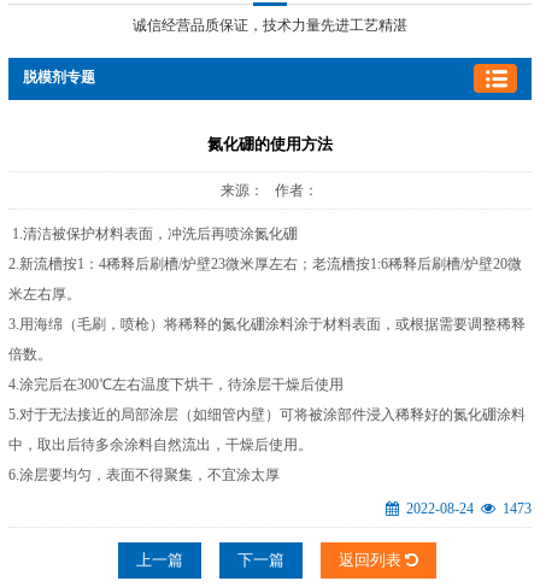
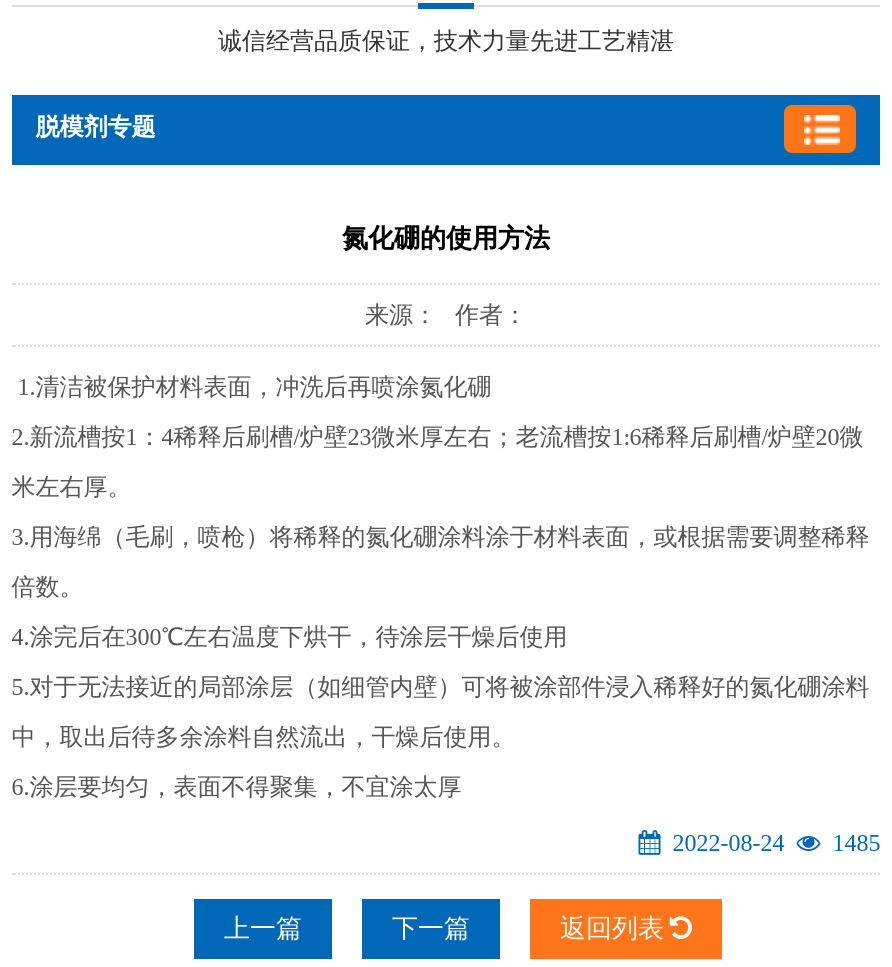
[399,500,532,517] 2022-08-24 1473 -> [661,829,881,857] 2022-08-24 1485

